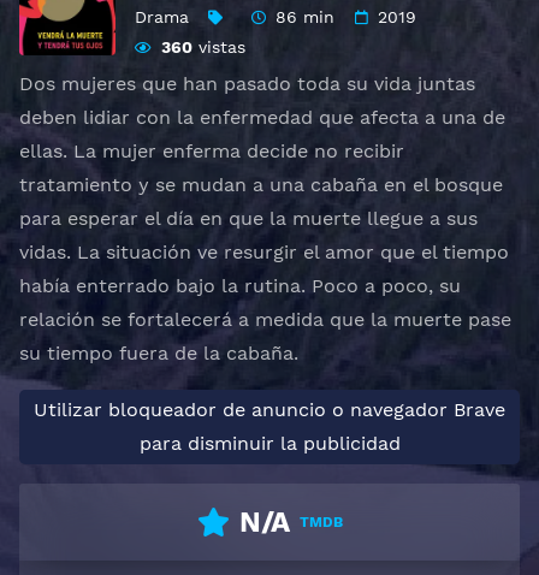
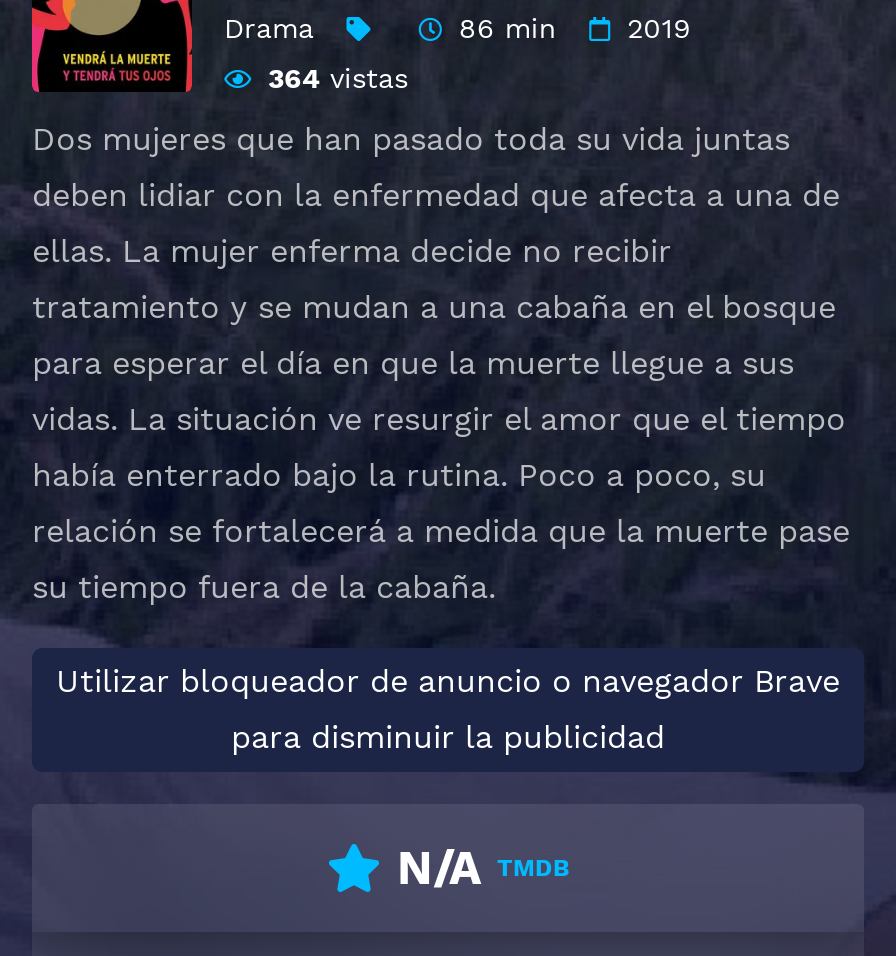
[161,37,245,57] 360 vistas -> [268,62,408,94] 364 vistas

